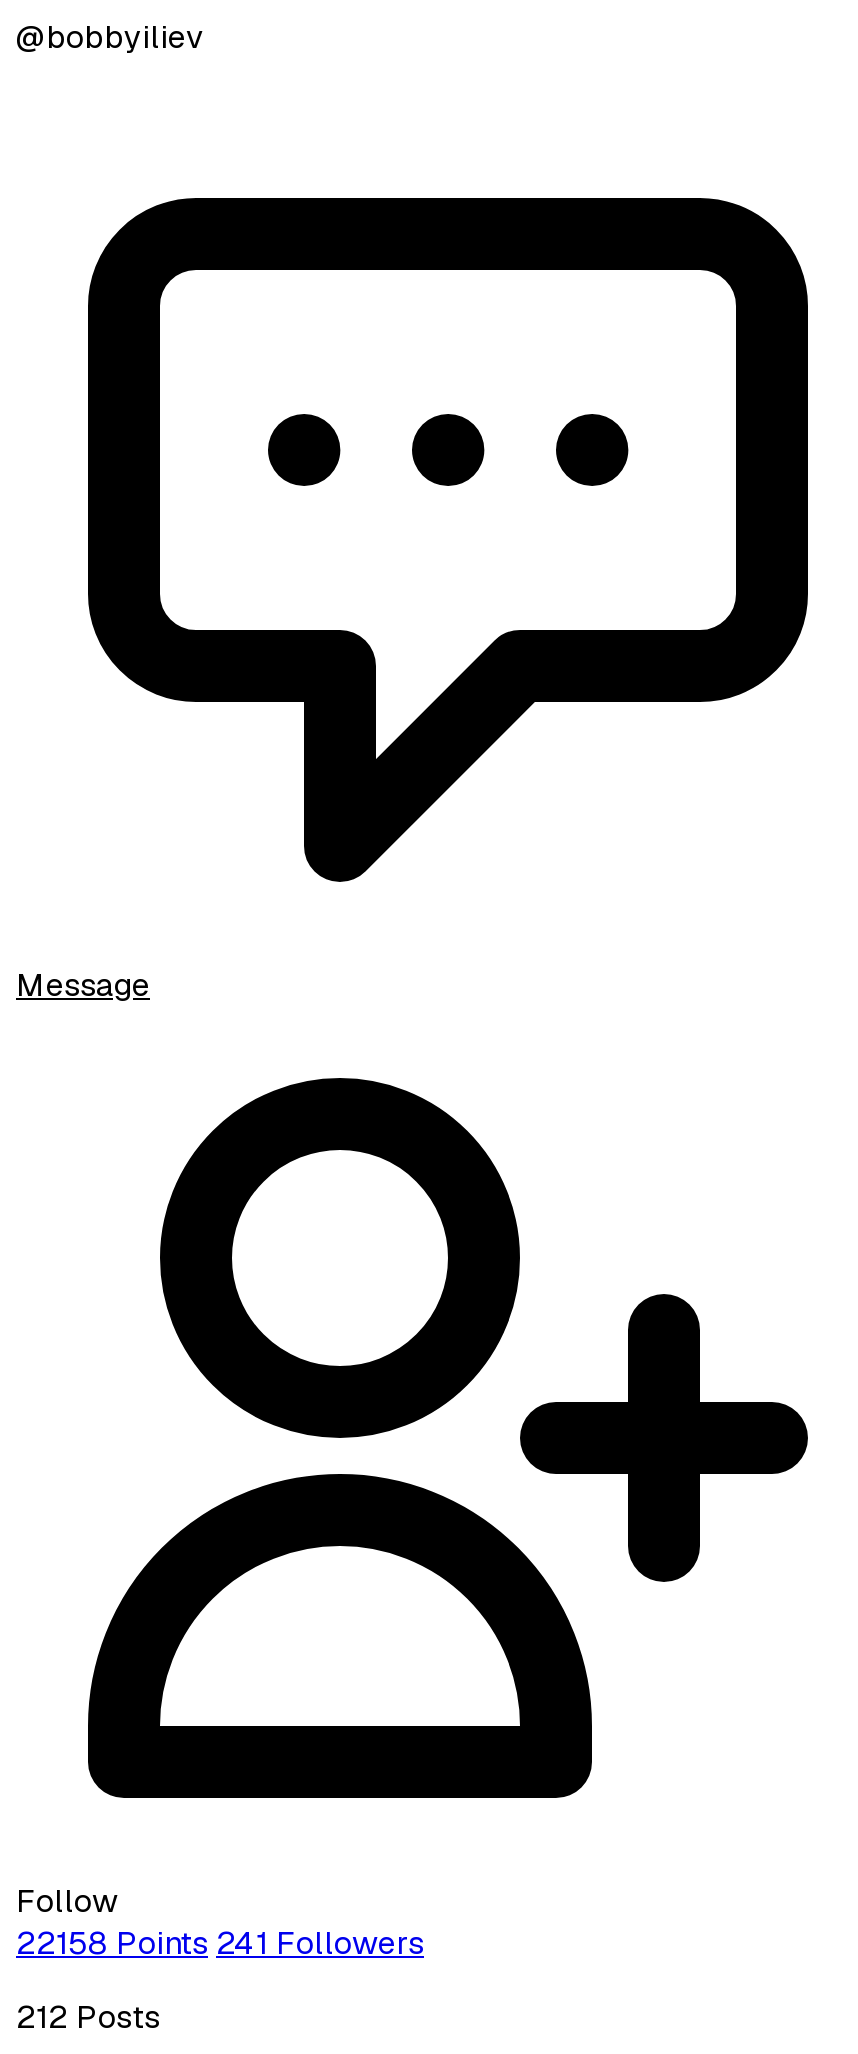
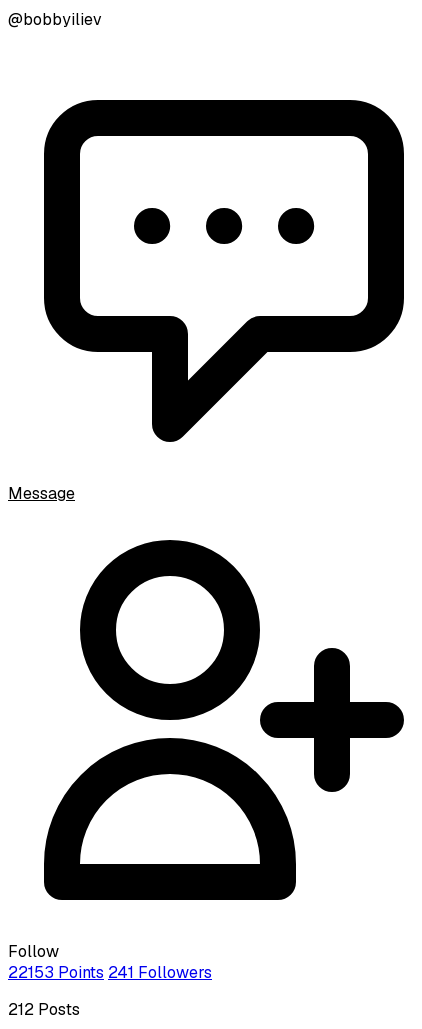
[16,1921,424,1963] 22158 Points 241 Followers -> [8,961,212,982] 22153 Points 241 Followers

